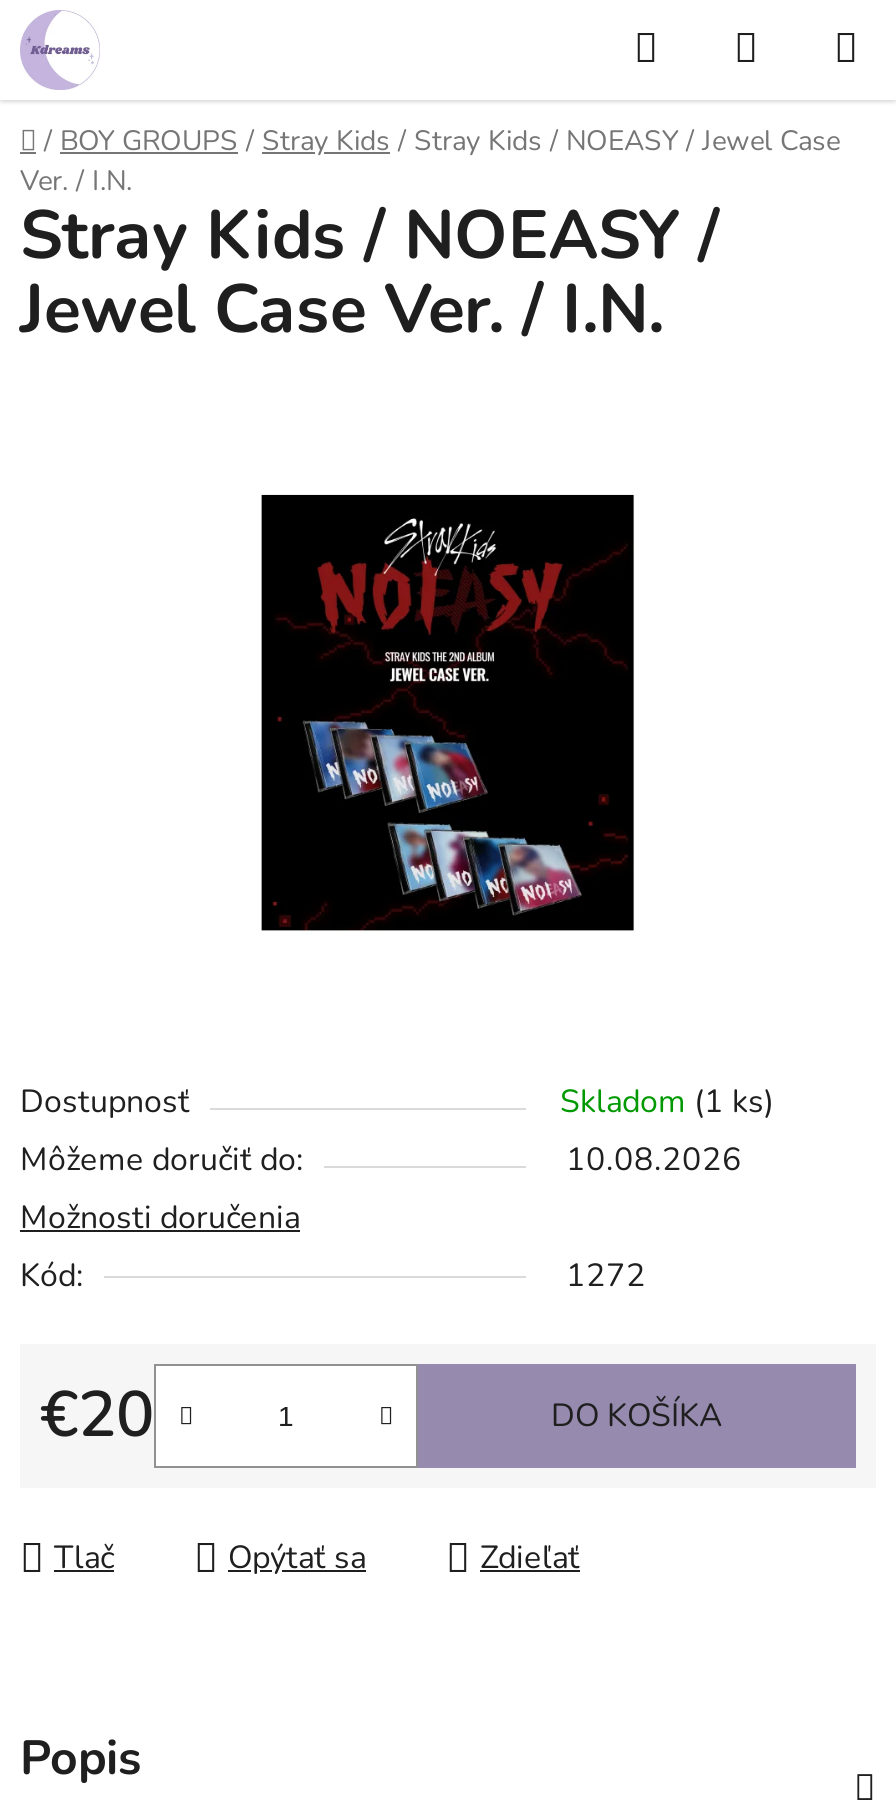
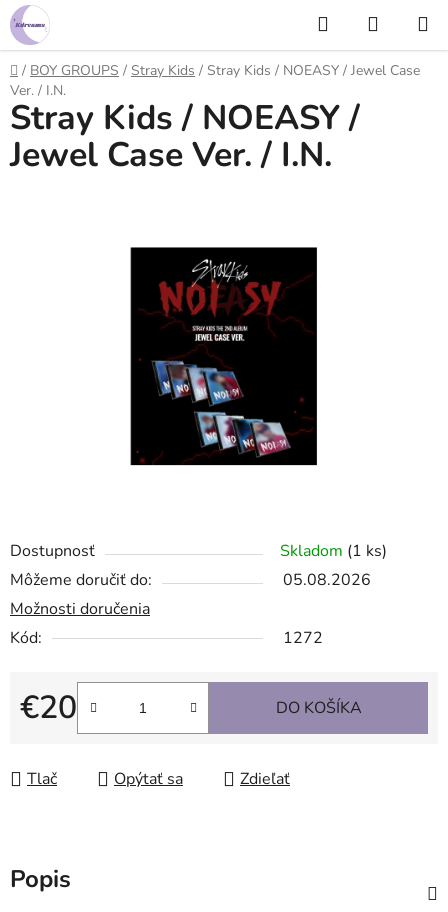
[566,1138,742,1182] 10.08.2026 -> [283,569,371,591] 05.08.2026

